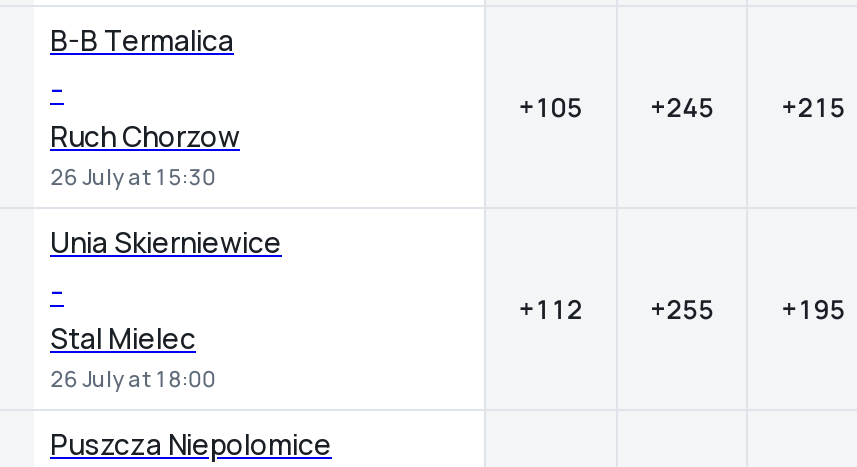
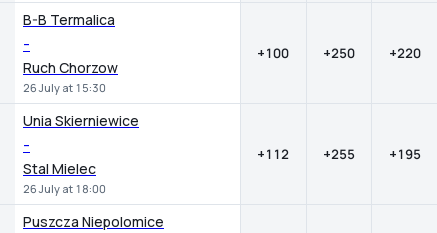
[518,89,582,125] +105 -> [257,44,289,62] +100
[650,89,714,125] +245 -> [323,44,355,62] +250
[781,89,845,125] +215 -> [389,44,421,62] +220

